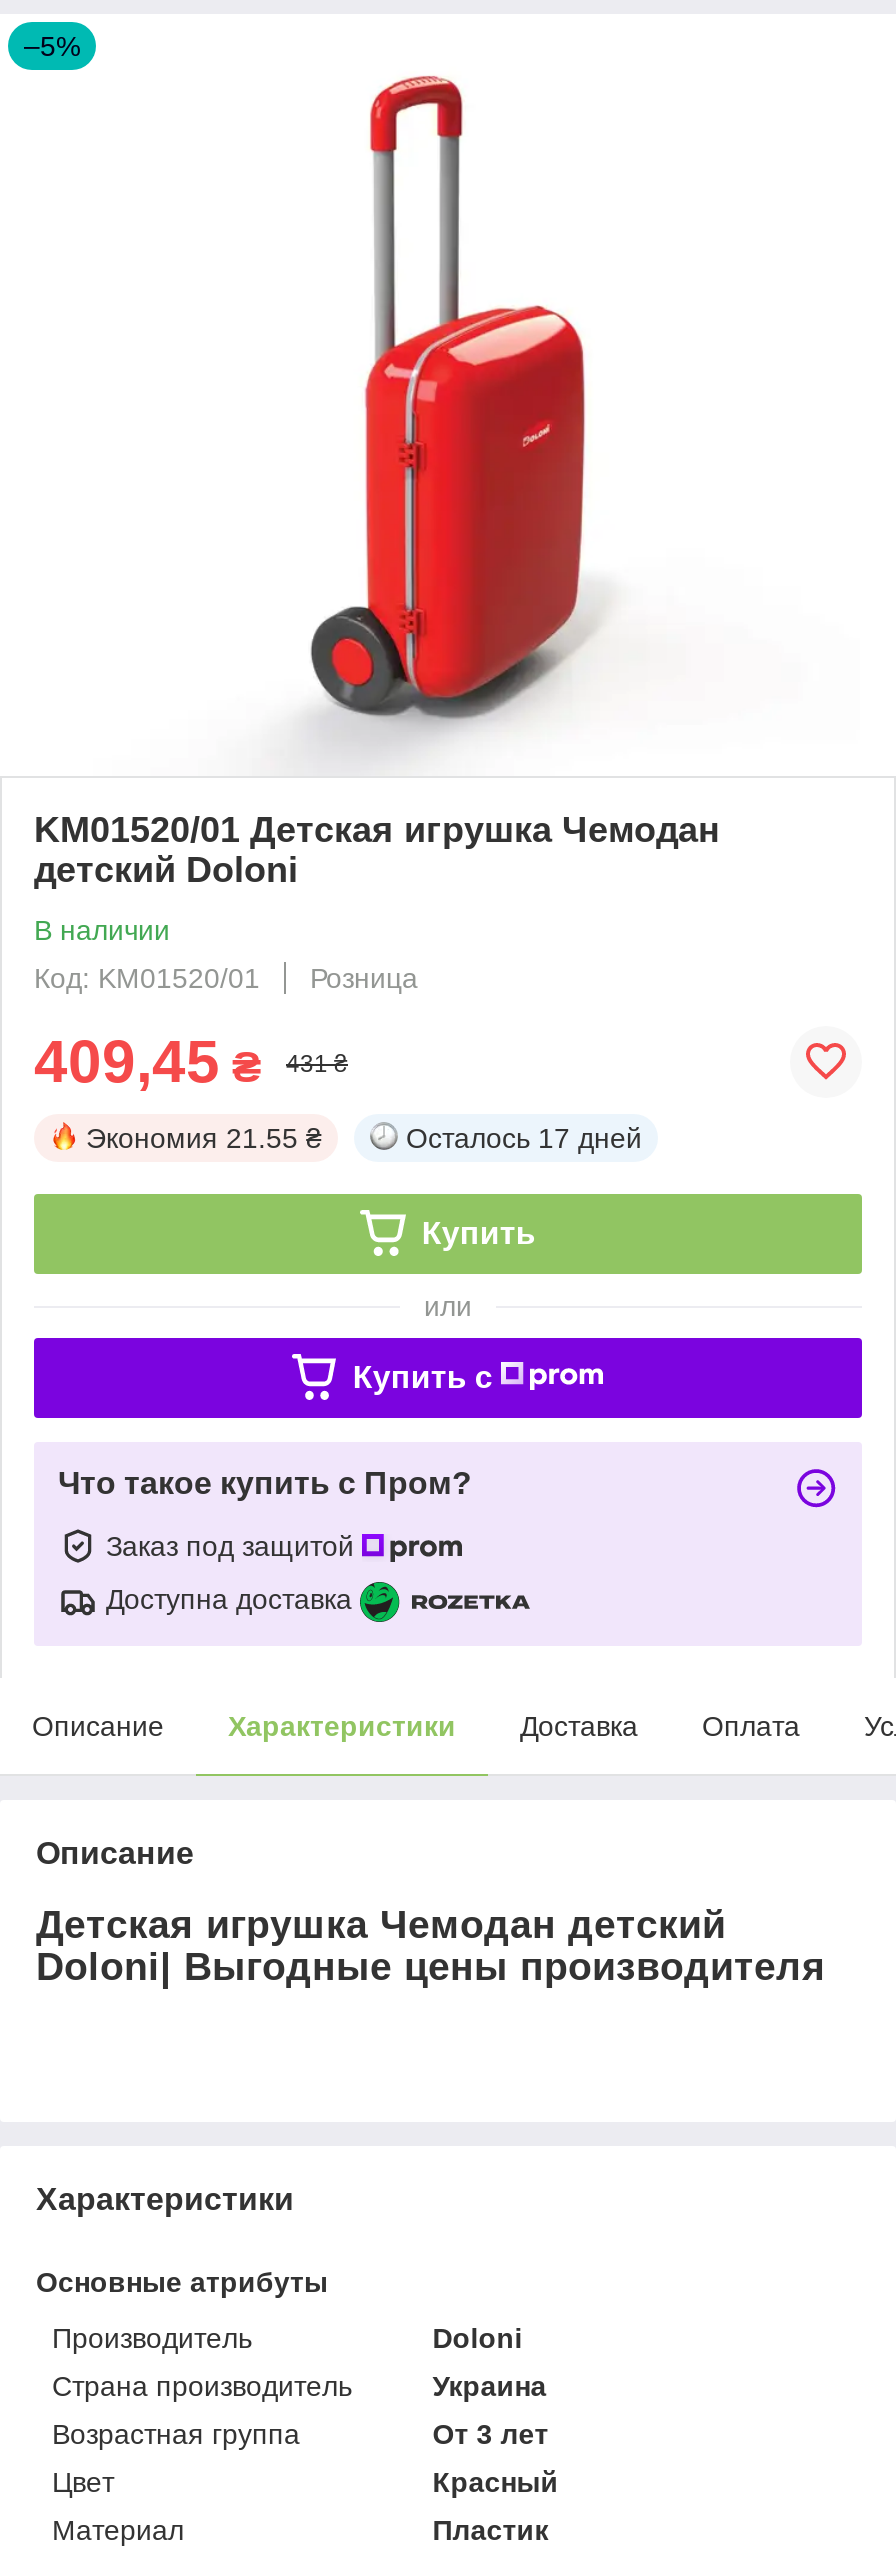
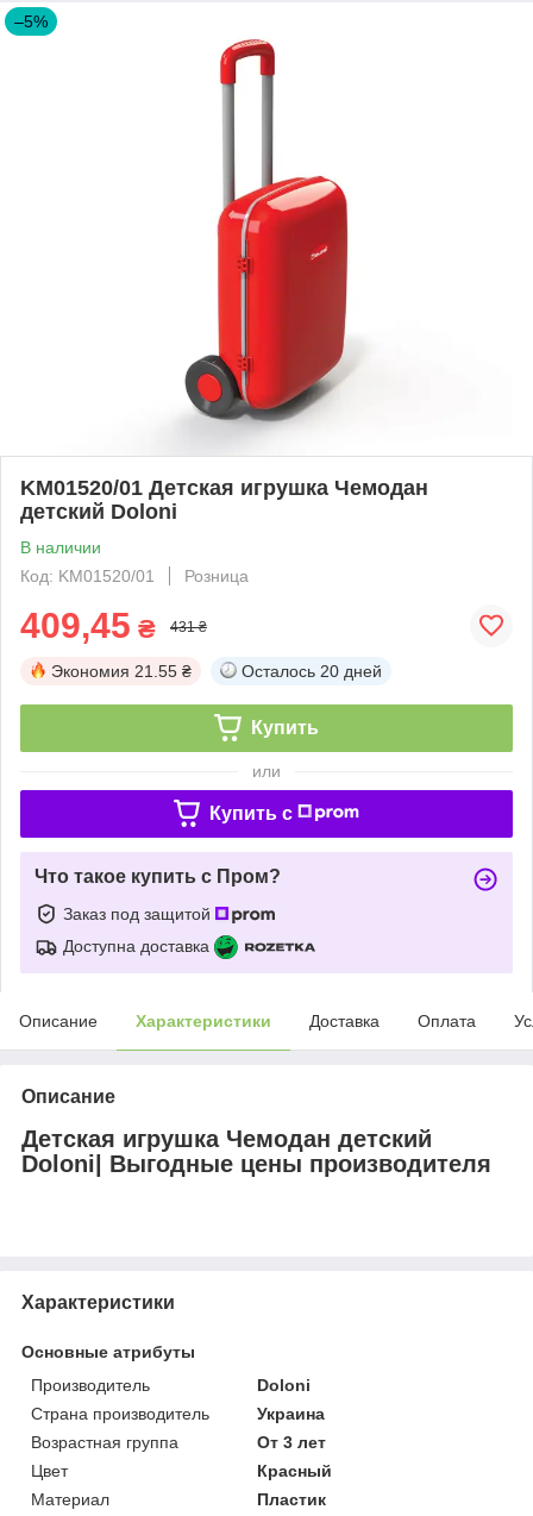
[406,1122,642,1154] Осталось 17 дней -> [242,661,382,680] Осталось 20 дней

